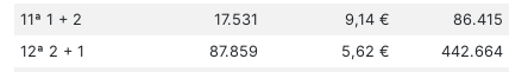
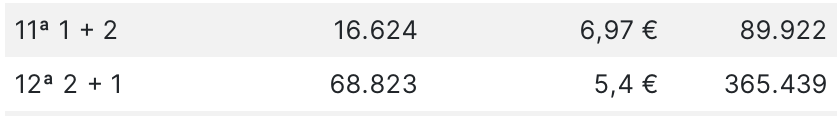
[214,11,258,28] 17.531 -> [333,15,417,45] 16.624
[345,11,390,28] 9,14 € -> [579,15,659,45] 6,97 €
[453,11,503,28] 86.415 -> [739,15,827,45] 89.922
[210,42,258,60] 87.859 -> [329,69,417,99] 68.823
[342,42,390,60] 5,62 € -> [593,69,659,99] 5,4 €
[441,42,503,60] 442.664 -> [723,69,827,99] 365.439

